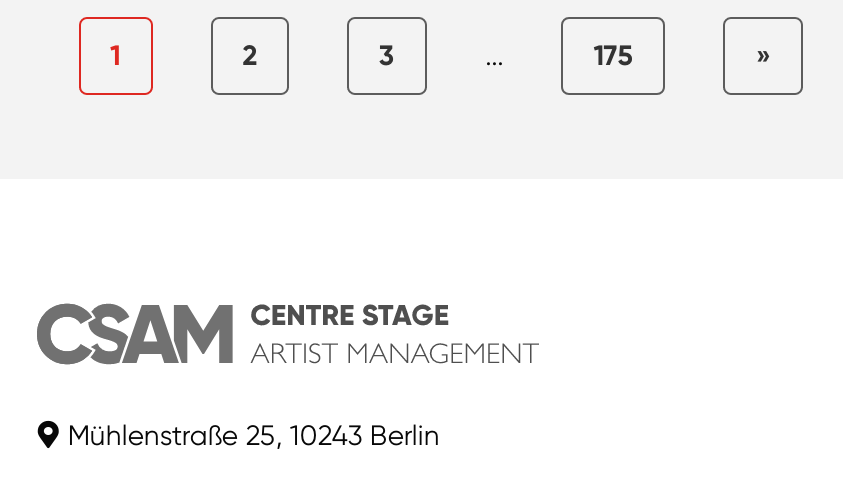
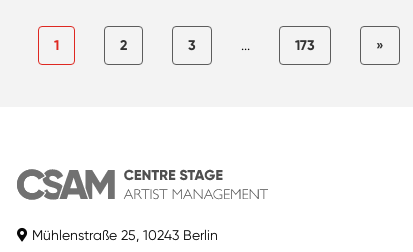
[593,39,633,73] 175 -> [295,37,315,54] 173

